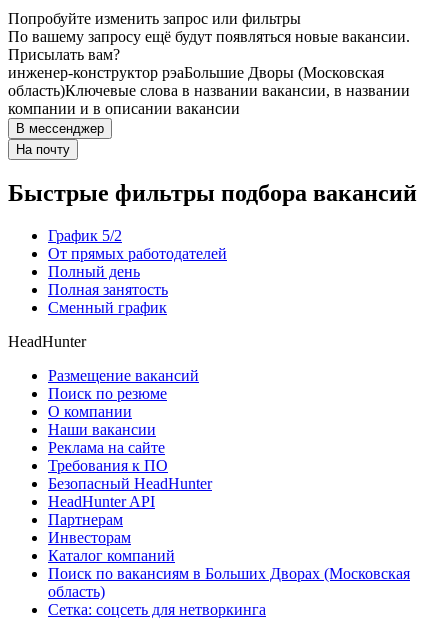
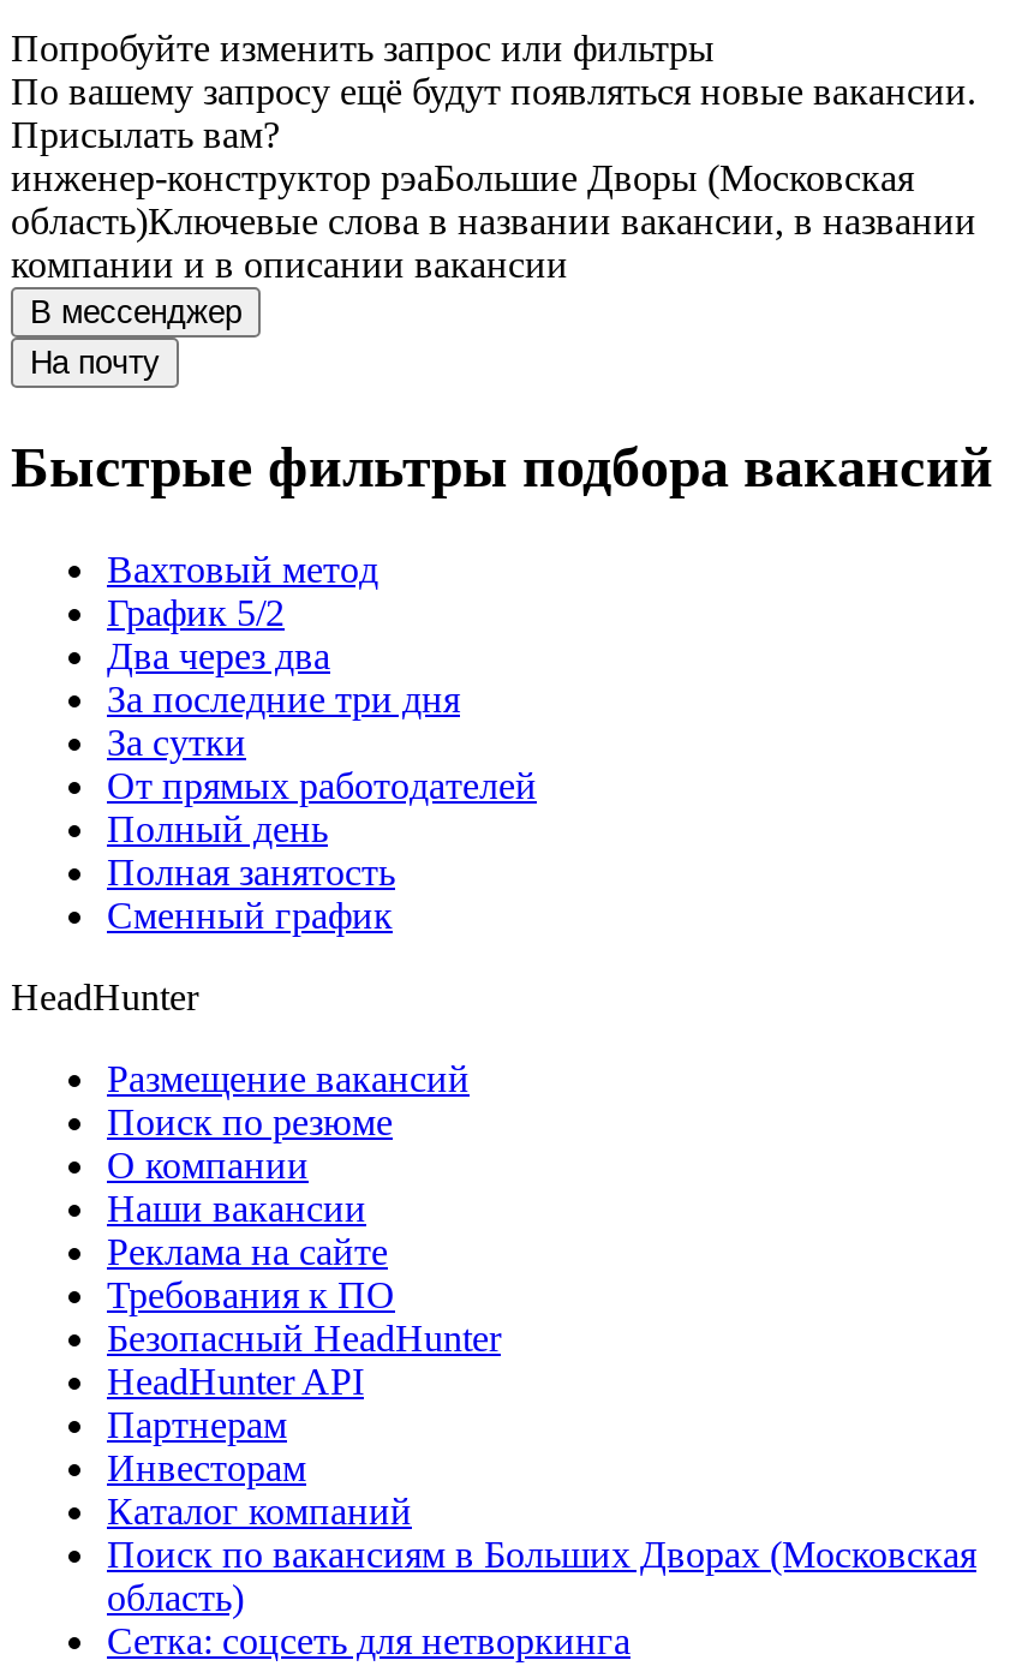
none -> [107,549,378,590] Вахтовый метод
none -> [107,636,460,763] Два через два | За последние три дня | За сутки

